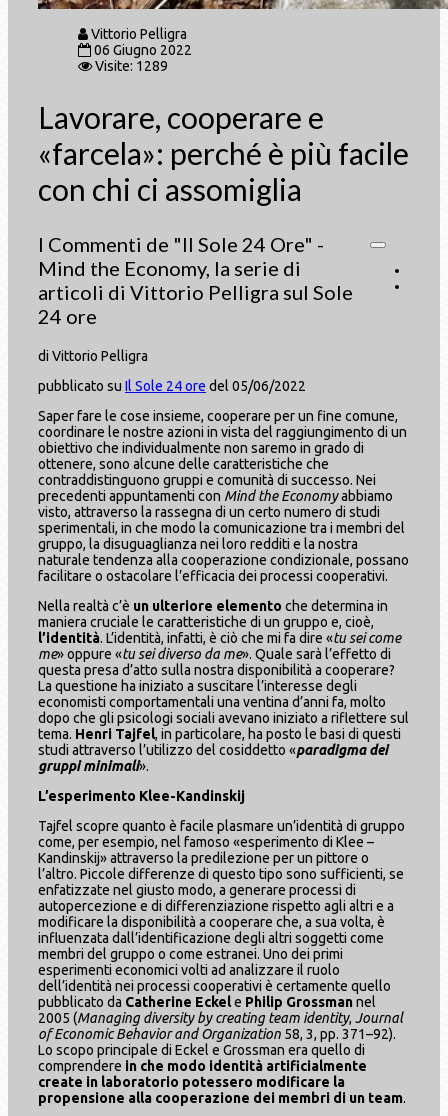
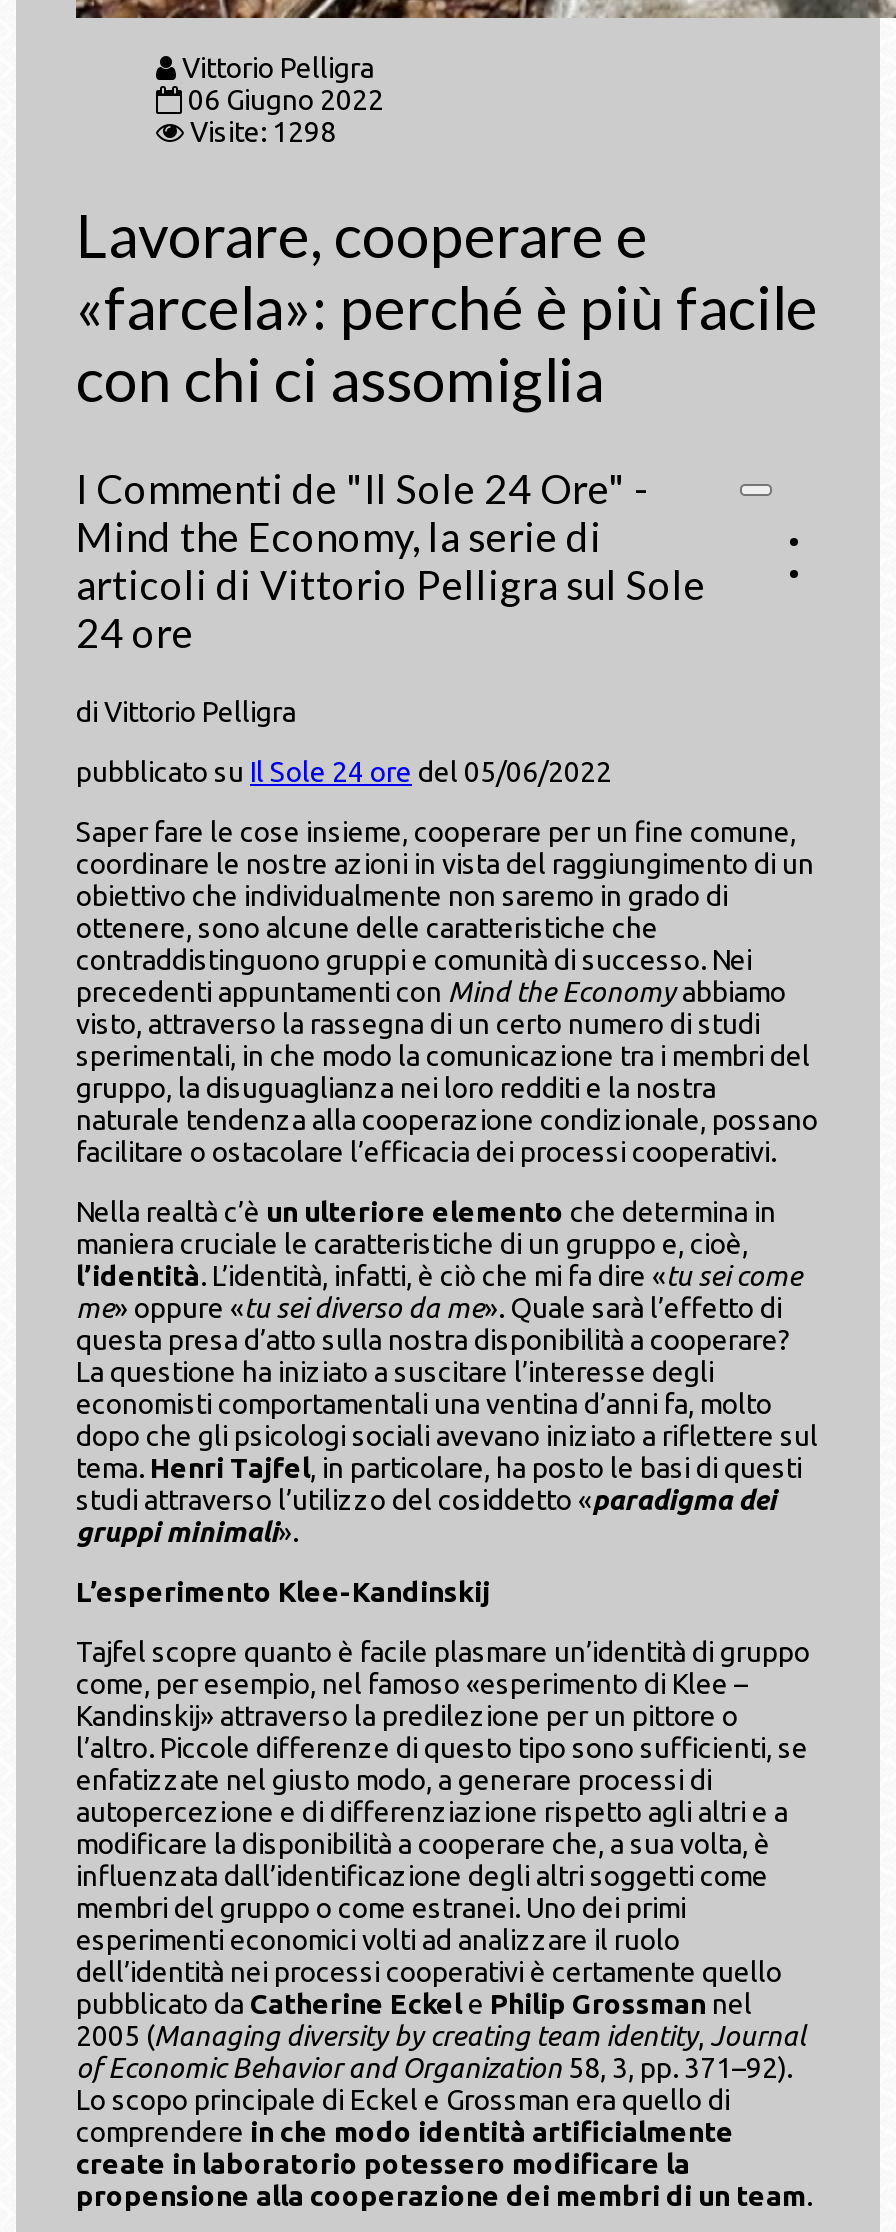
[95,58,168,74] Visite: 1289 -> [190,116,336,148] Visite: 1298

